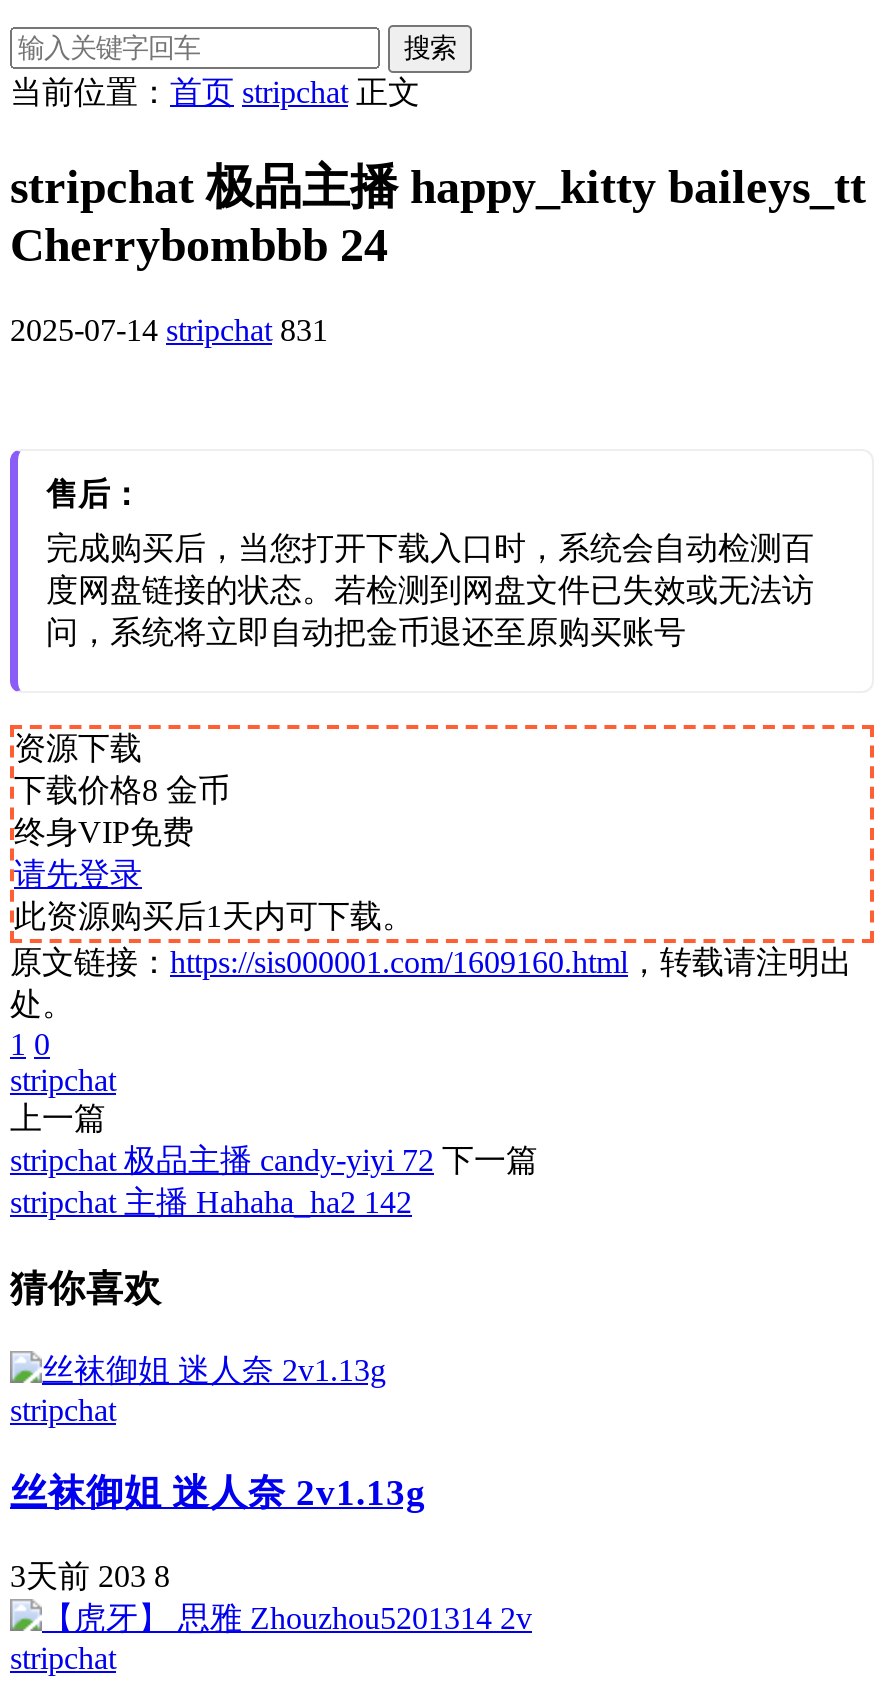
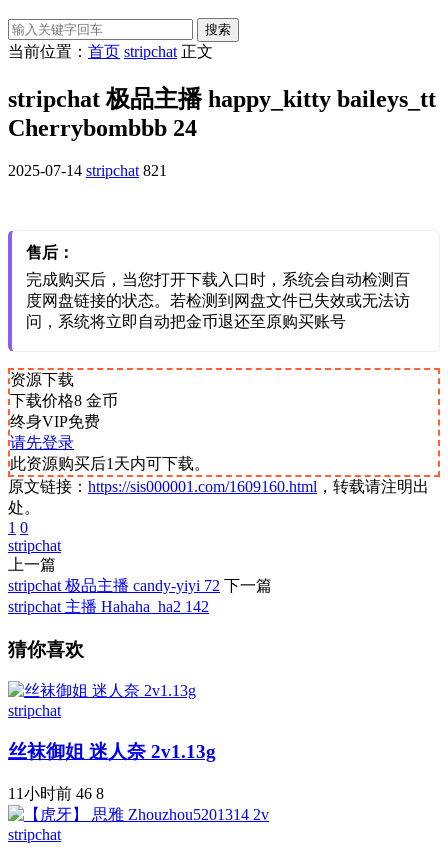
[10,313,328,347] 2025-07-14 stripchat 831 -> [8,162,167,179] 2025-07-14 stripchat 821
[10,1558,170,1592] 3天前203 8 -> [8,785,104,802] 11小时前46 8

